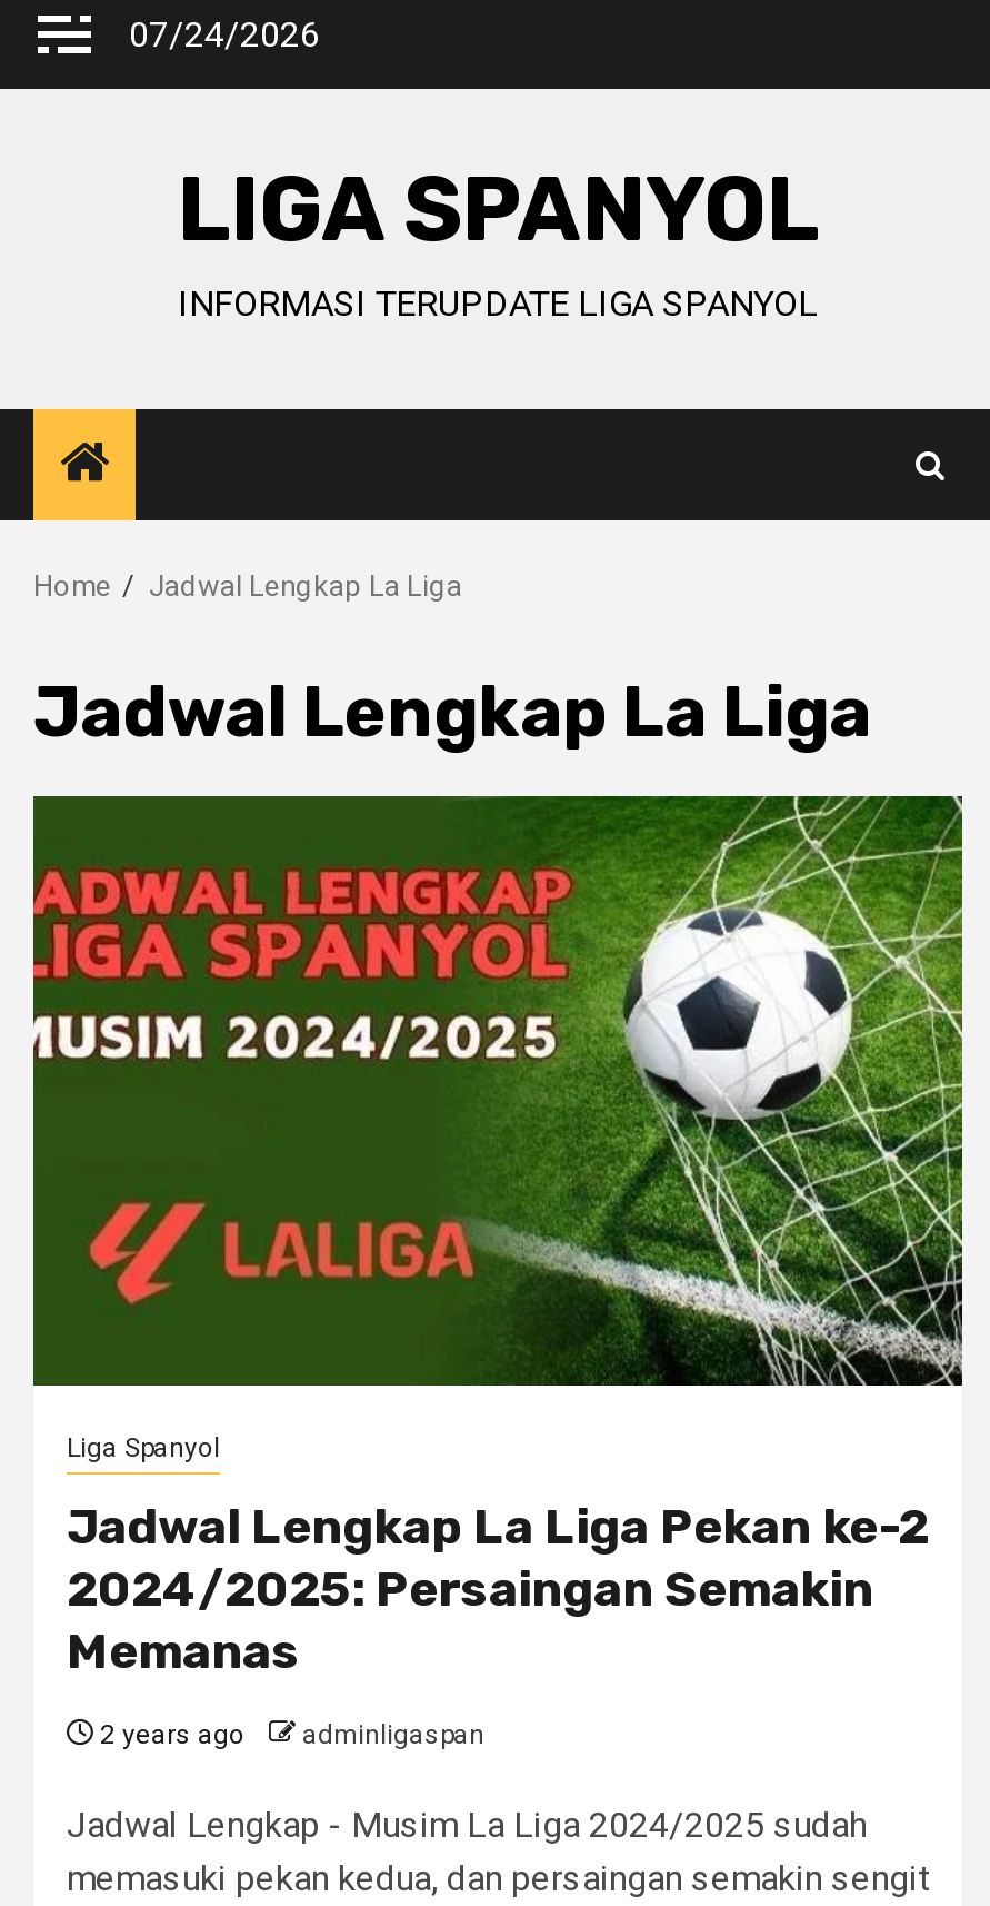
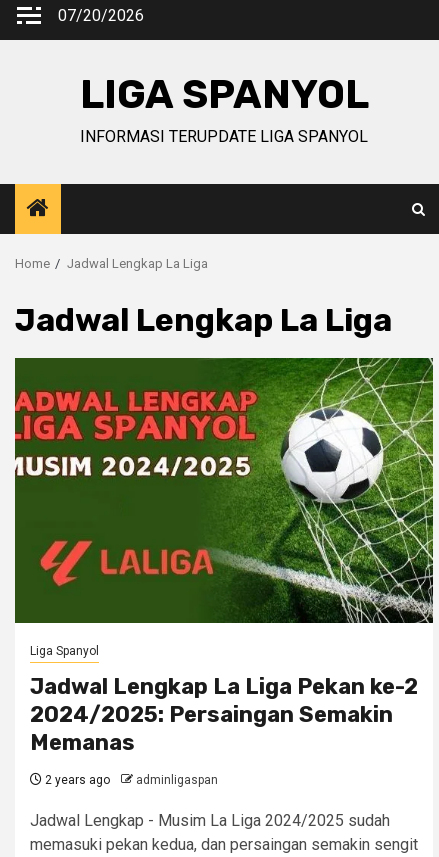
[129,13,320,56] 07/24/2026 -> [58,6,144,25] 07/20/2026

